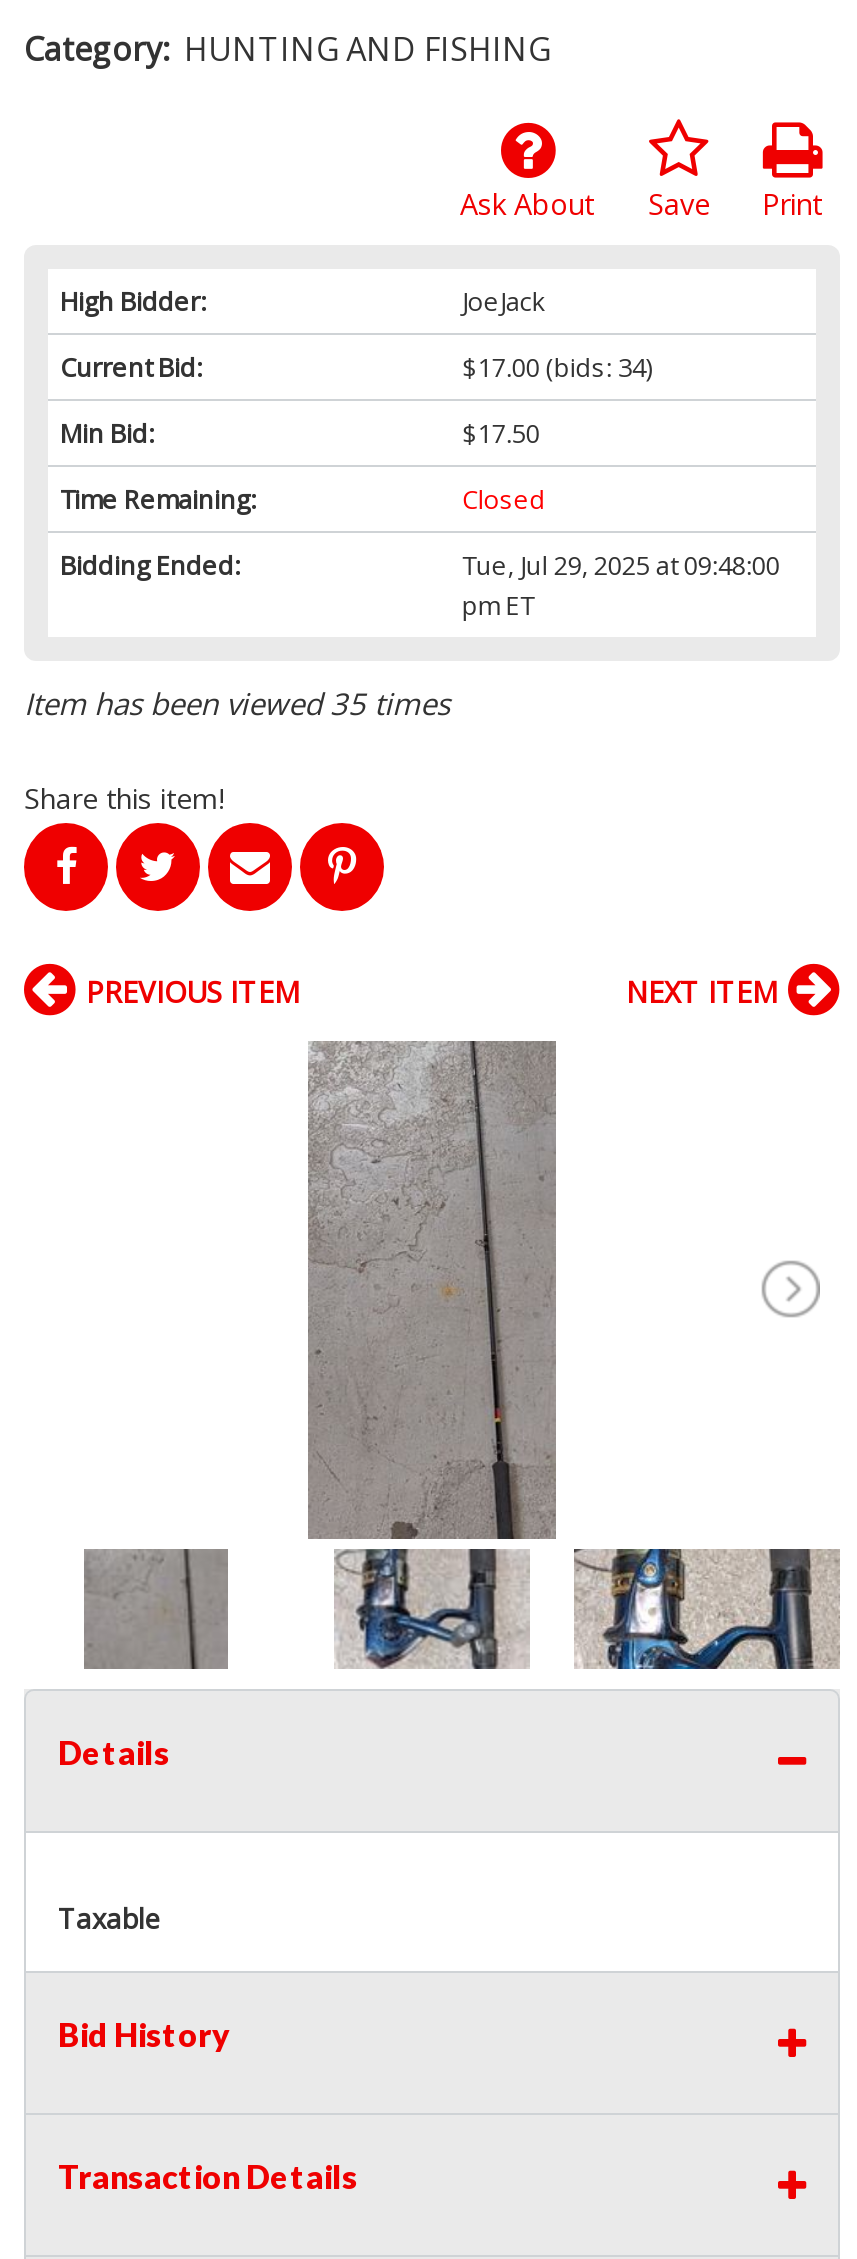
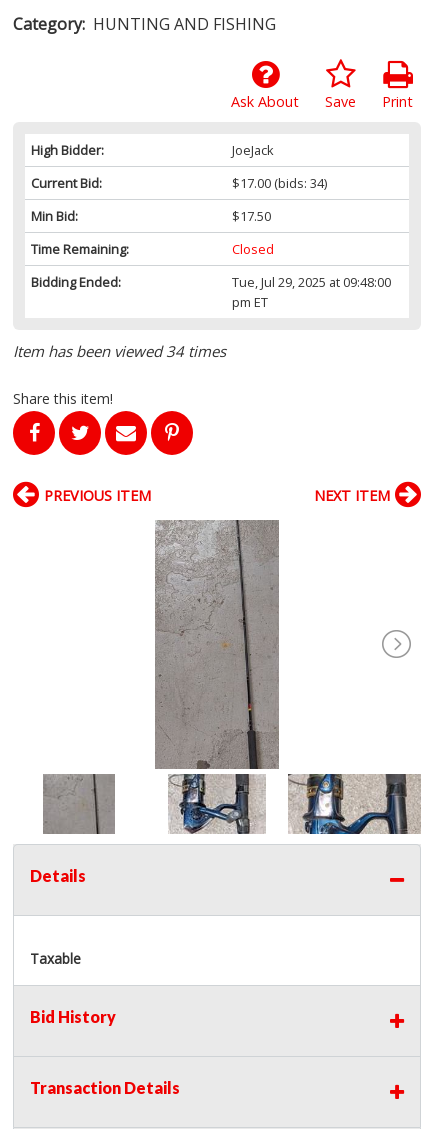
[24,683,450,723] Item has been viewed 35 times -> [13,341,226,361] Item has been viewed 34 times

